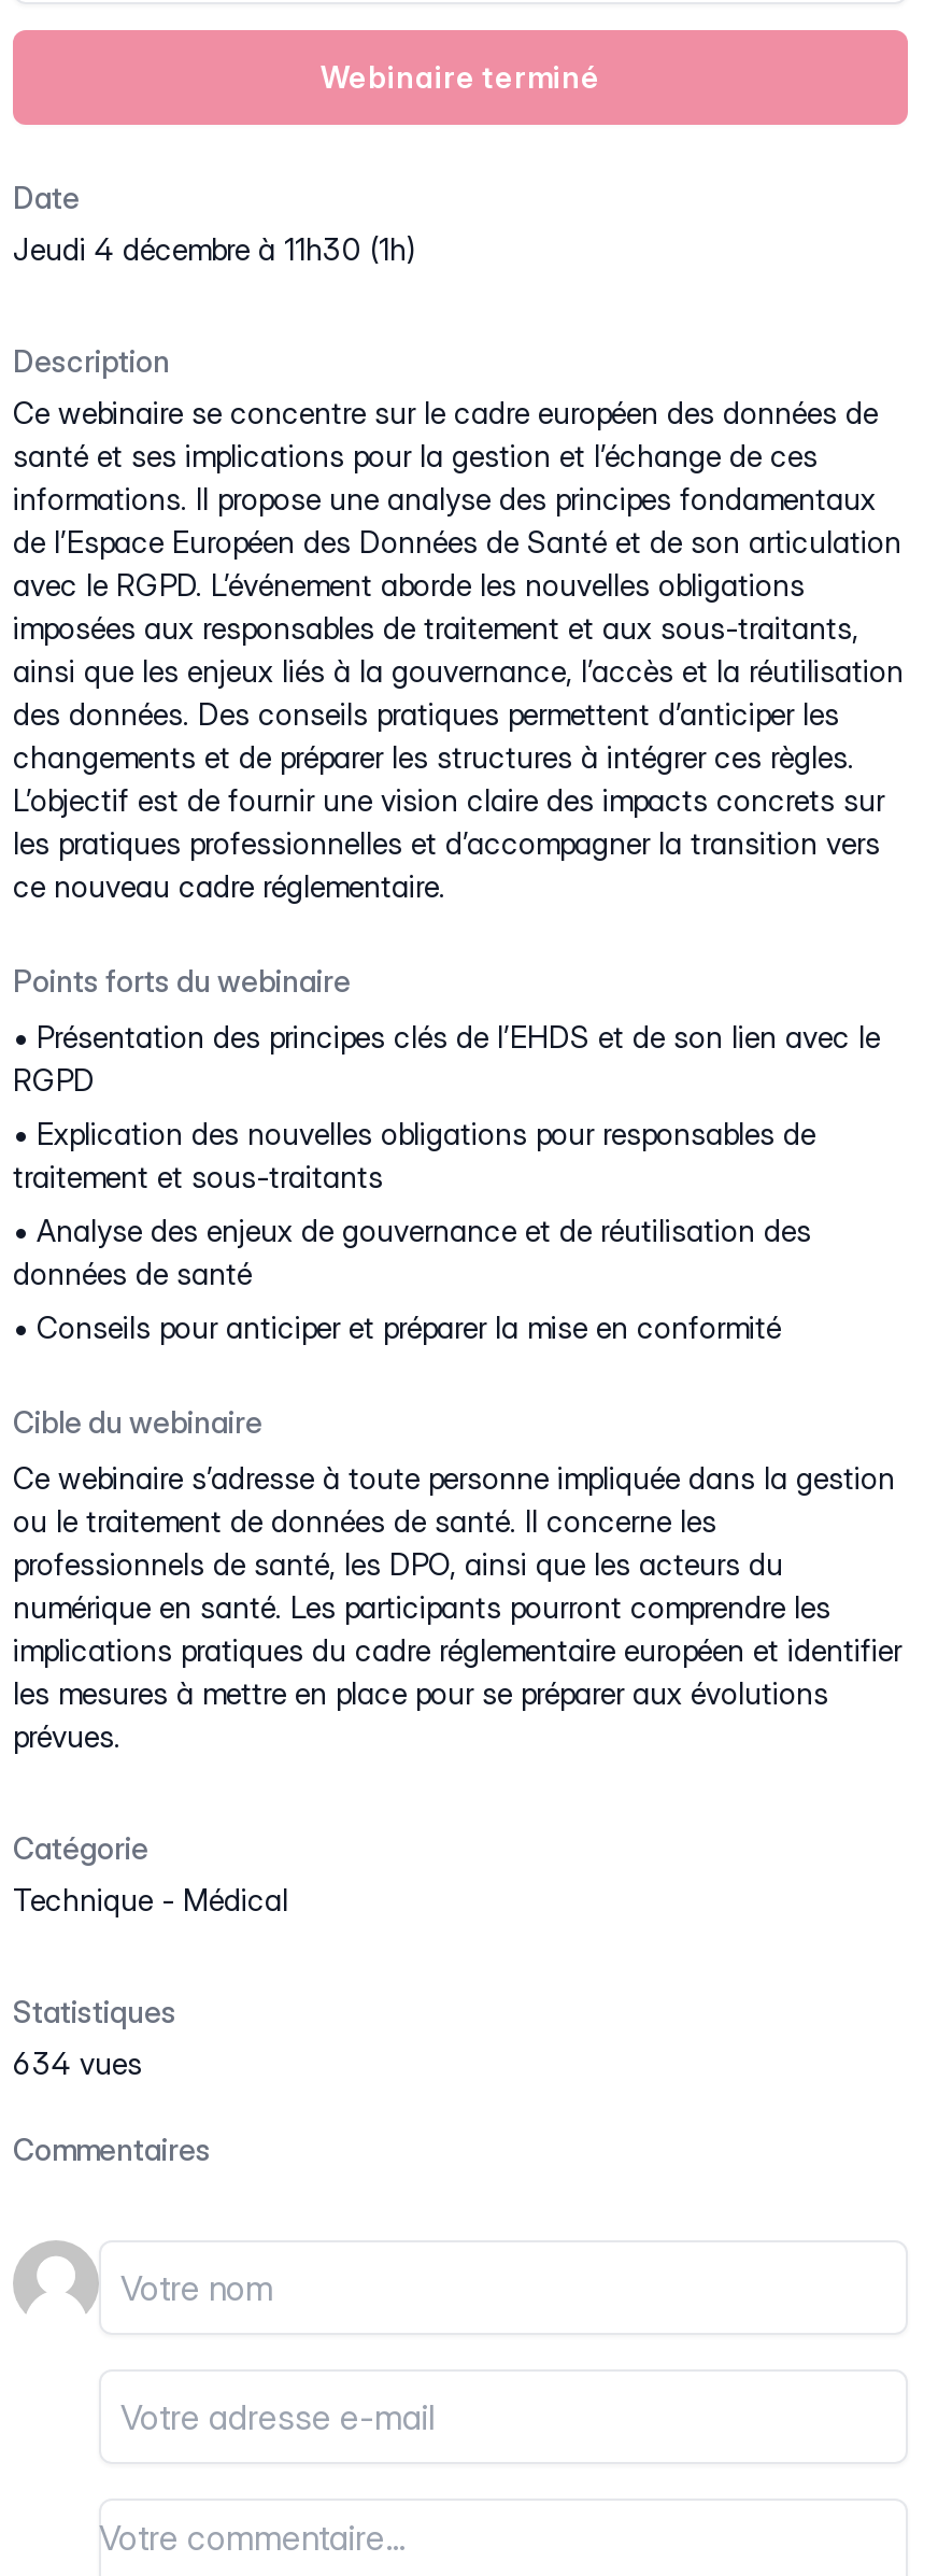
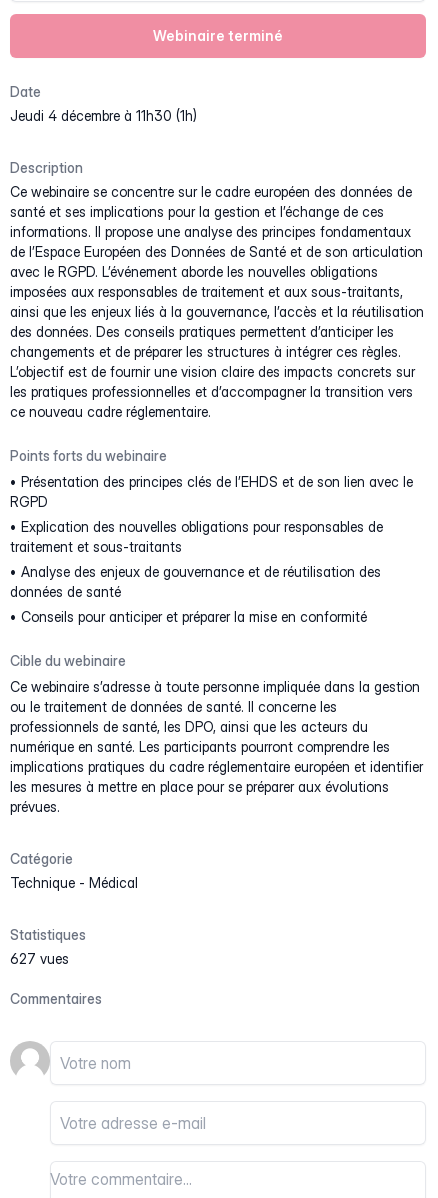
[13,2044,142,2081] 634 vues -> [10,950,69,967] 627 vues

